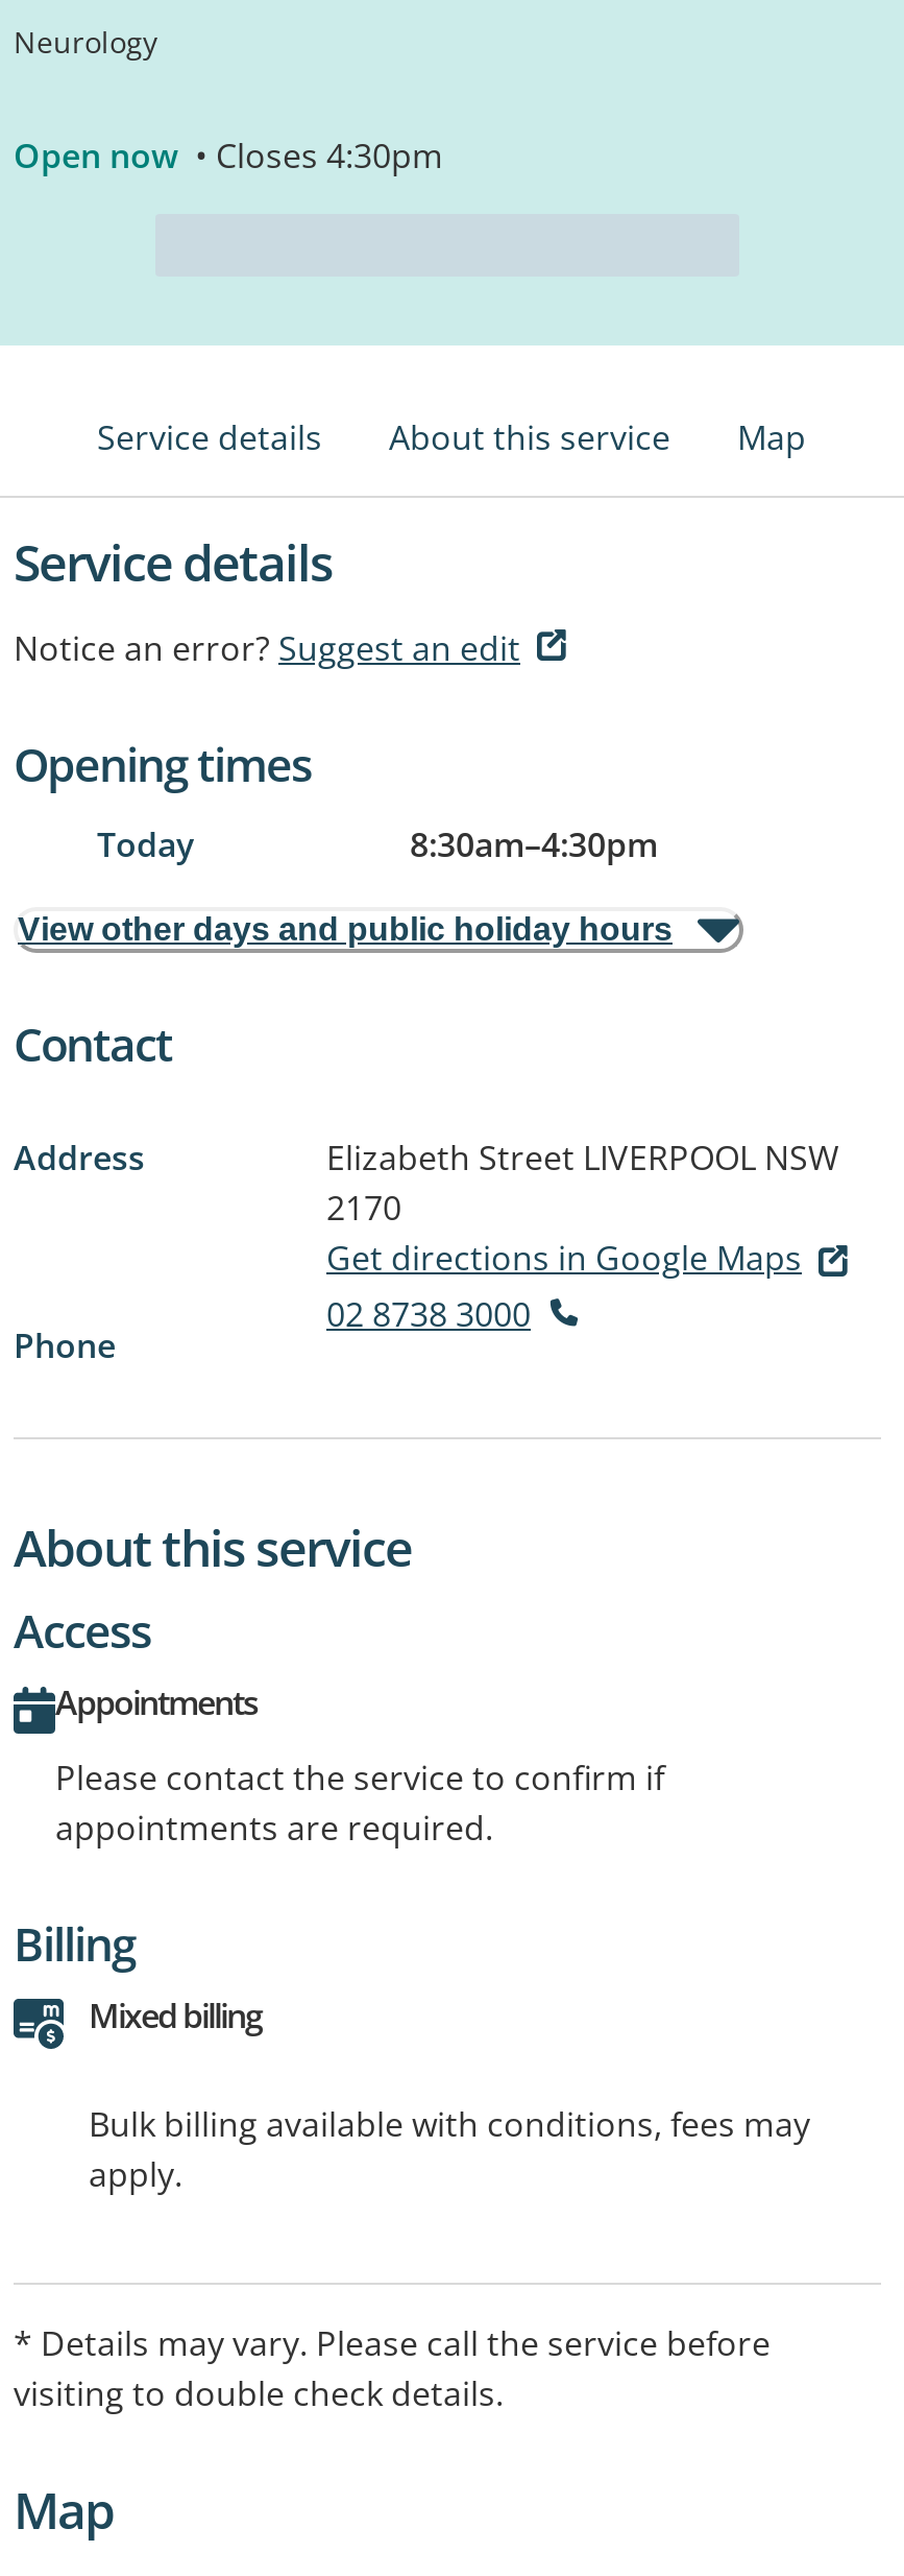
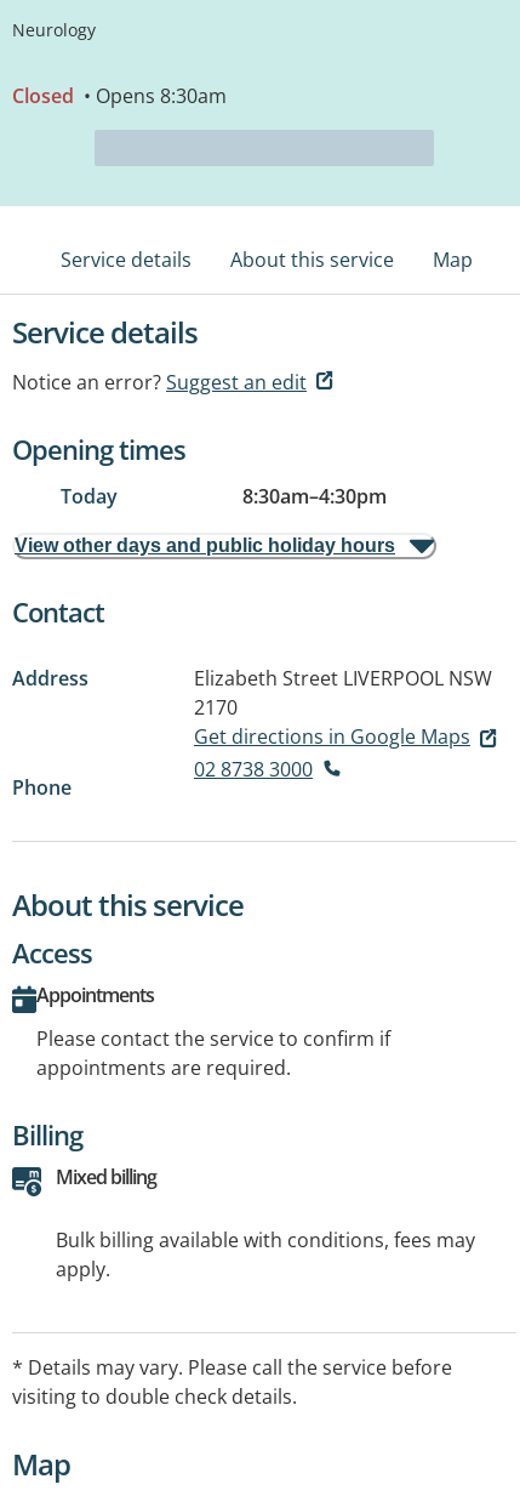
[14,133,443,178] Open now • Closes 4:30pm -> [12,83,227,109] Closed • Opens 8:30am

